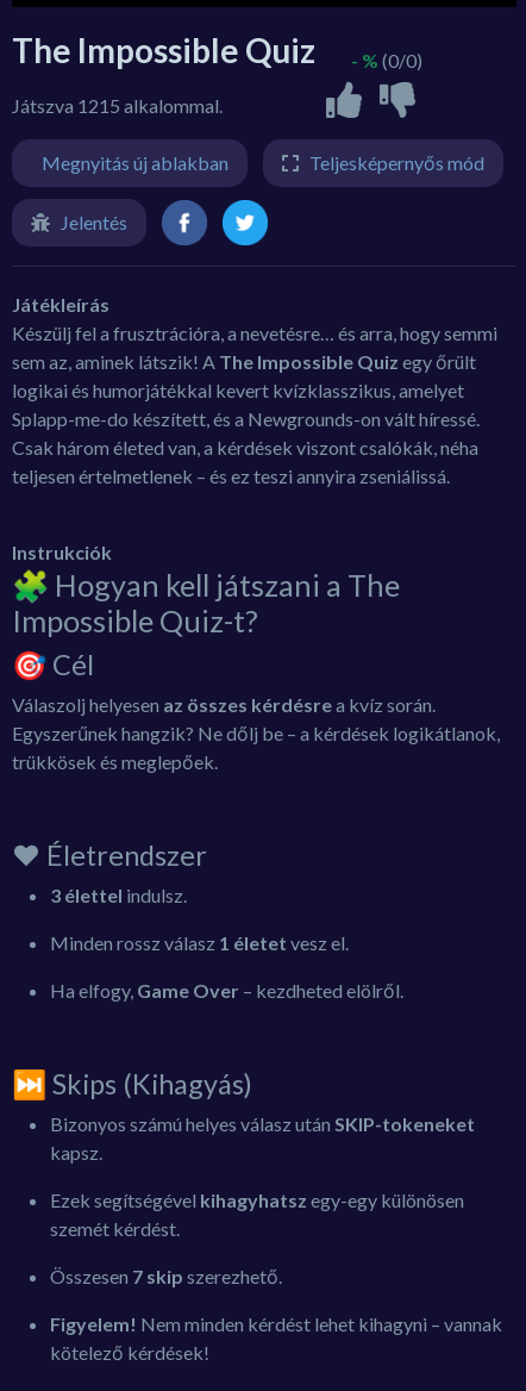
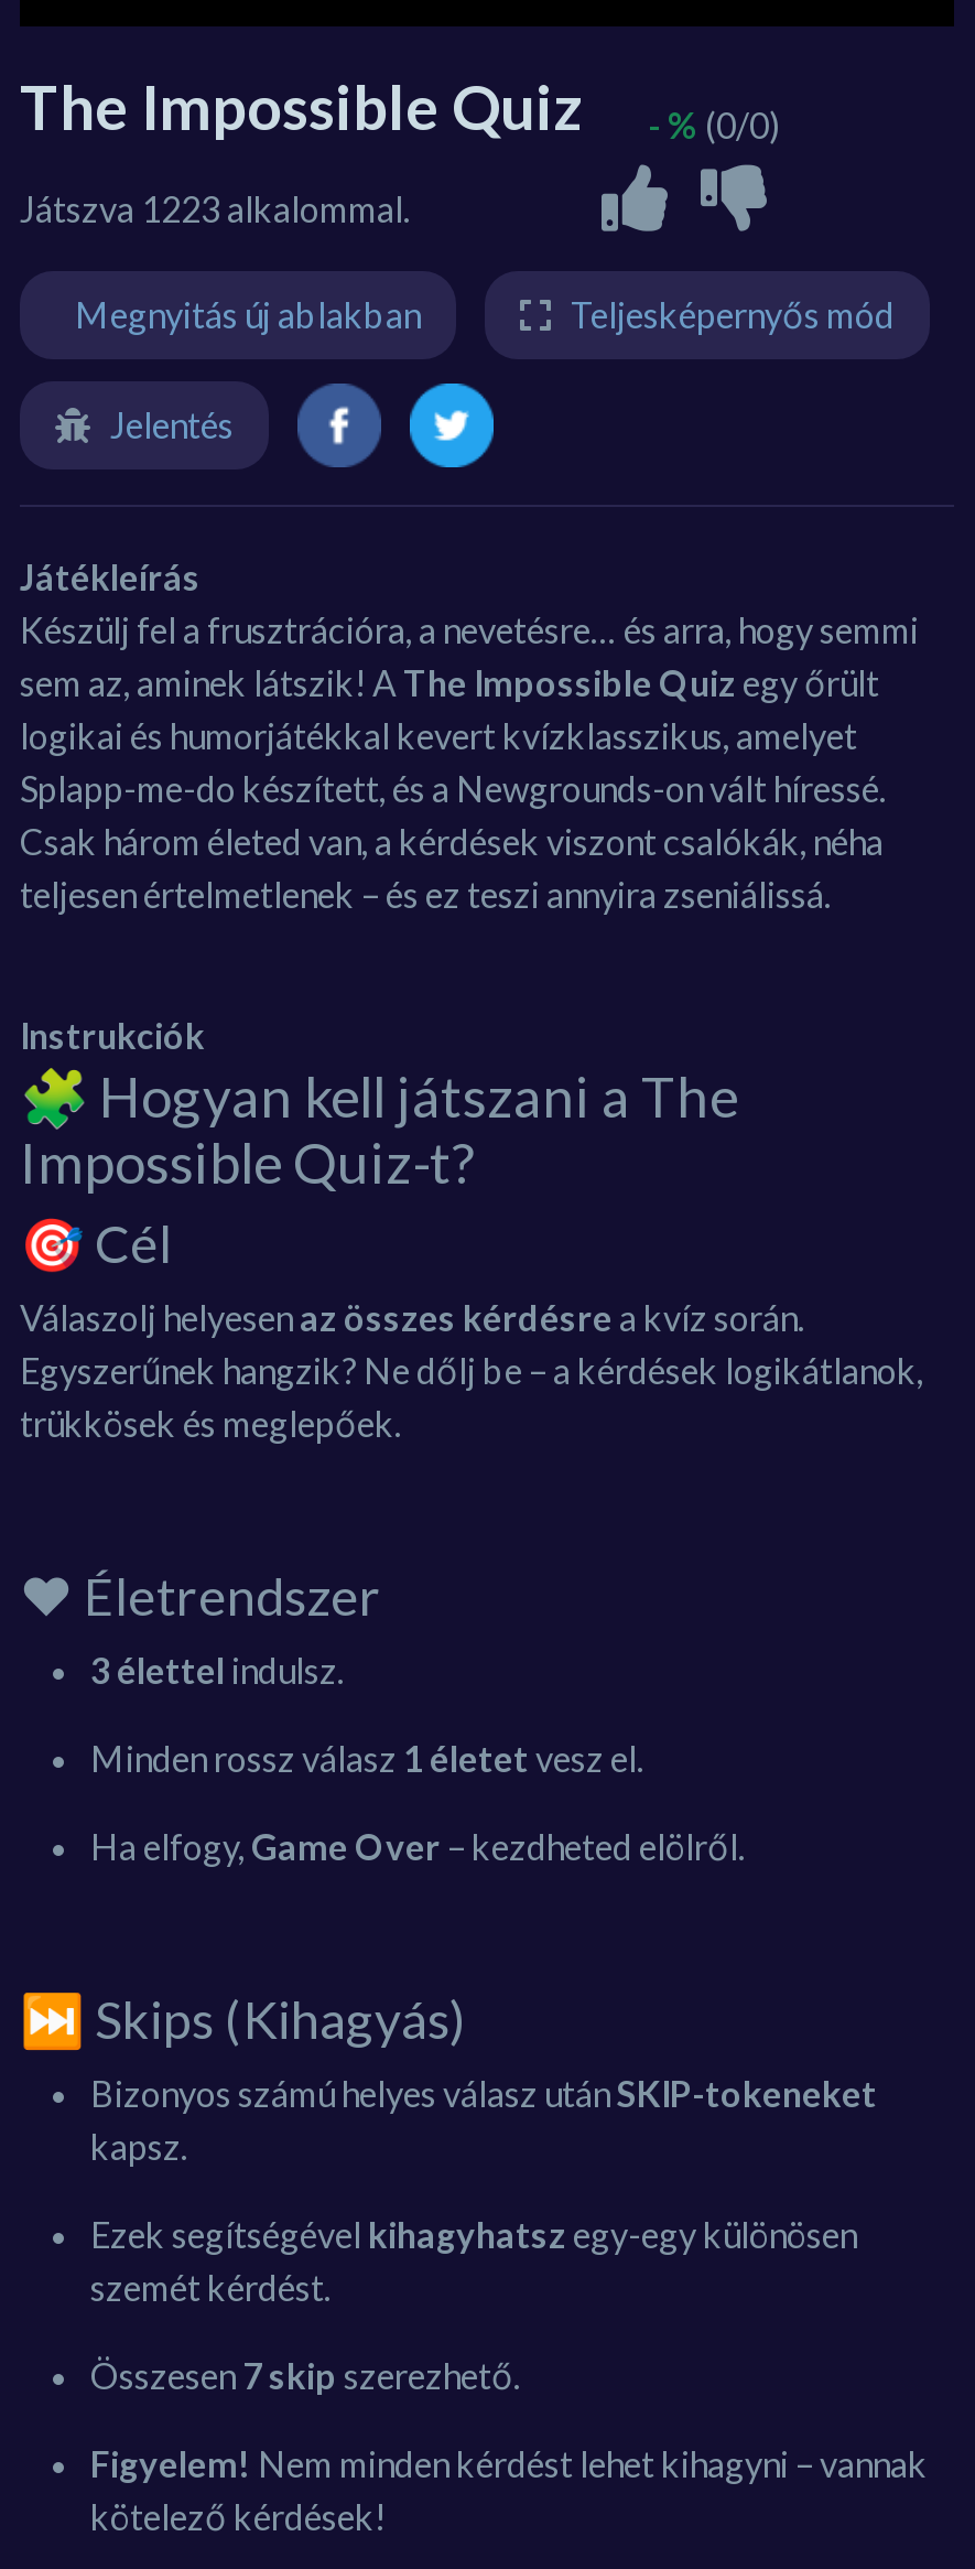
[12,94,223,116] Játszva 1215 alkalommal. -> [20,187,410,229] Játszva 1223 alkalommal.

